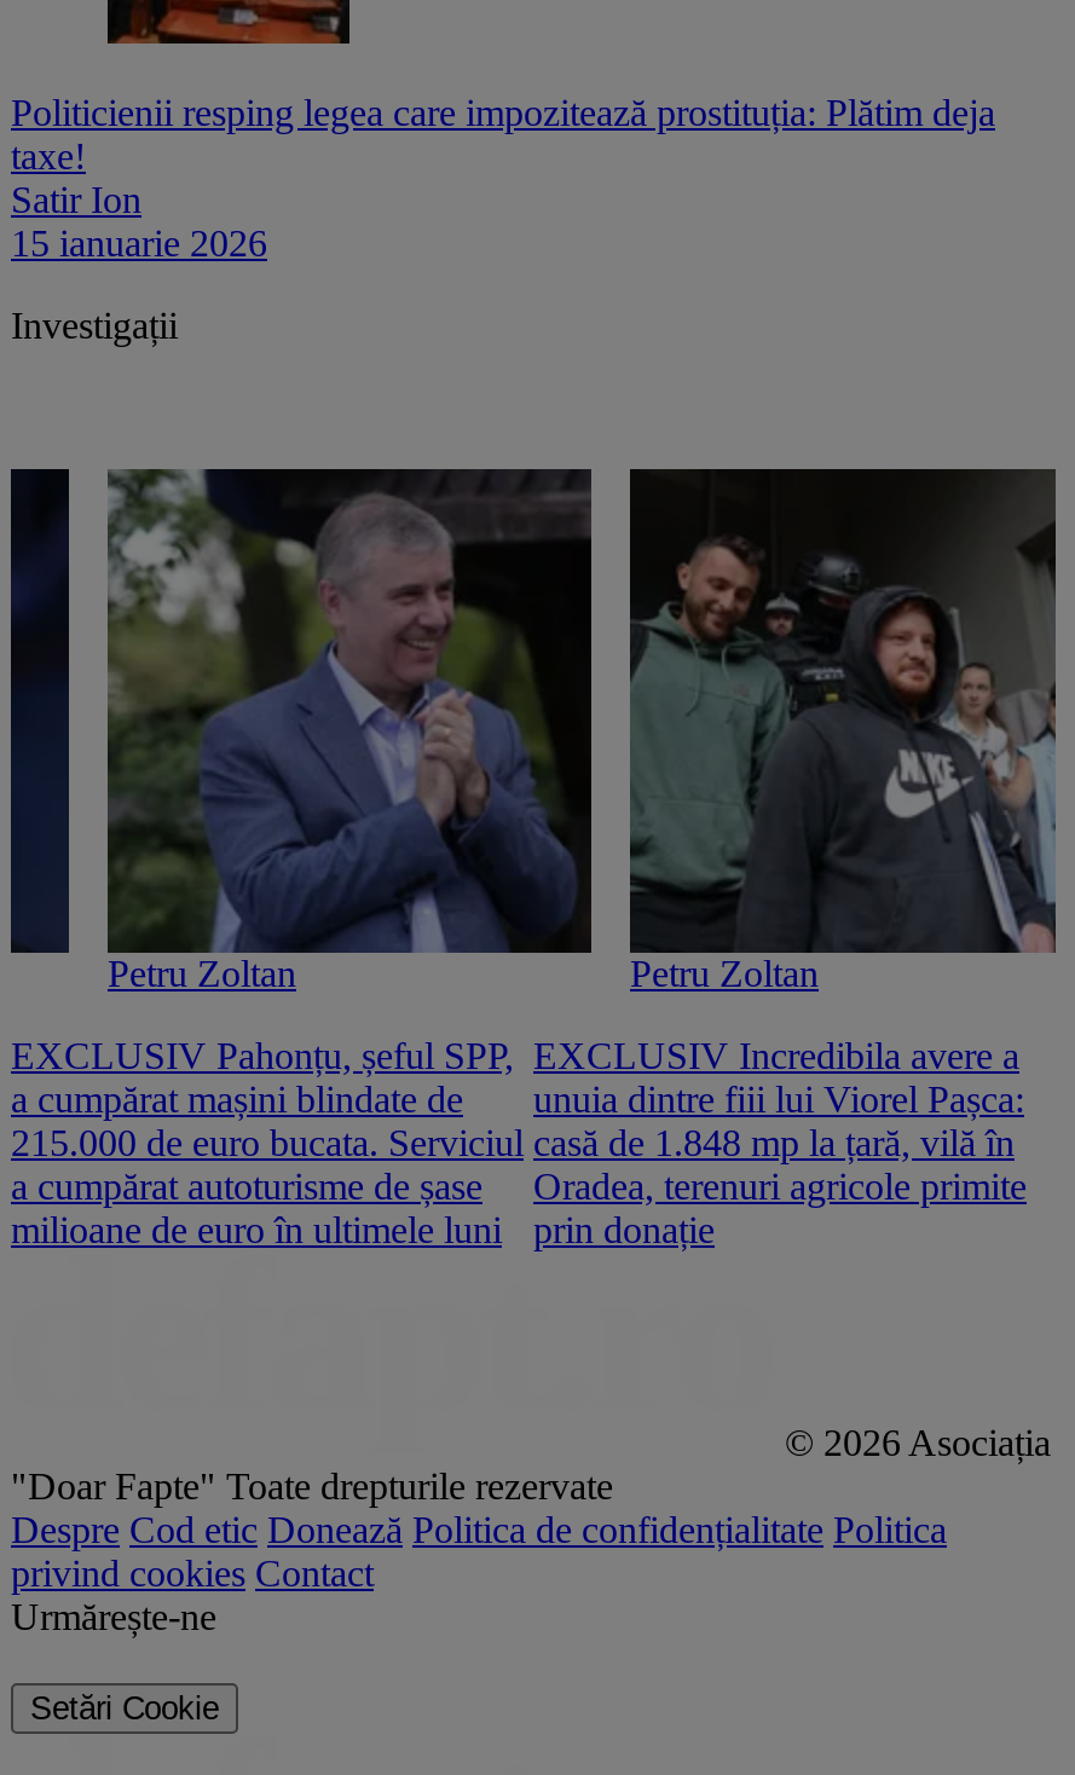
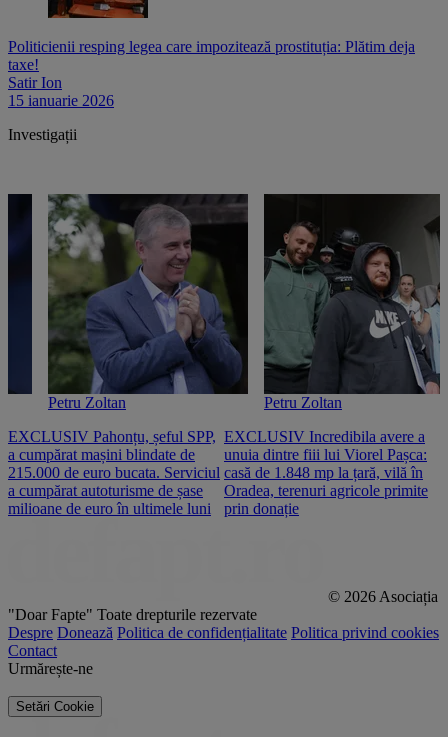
[11,1508,947,1593] Despre Cod etic Donează Politica de confidențialitate Politica | privind cookies Contact -> [8,624,439,659] Despre Donează Politica de confidențialitate Politica privind cookies | Contact

